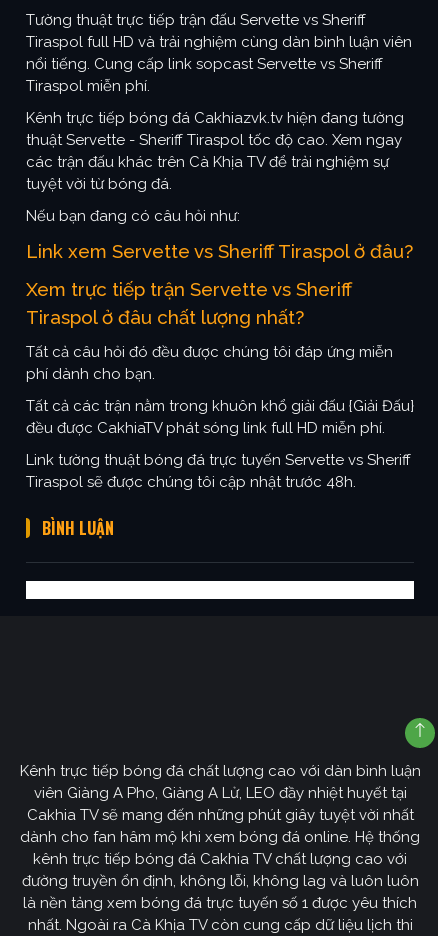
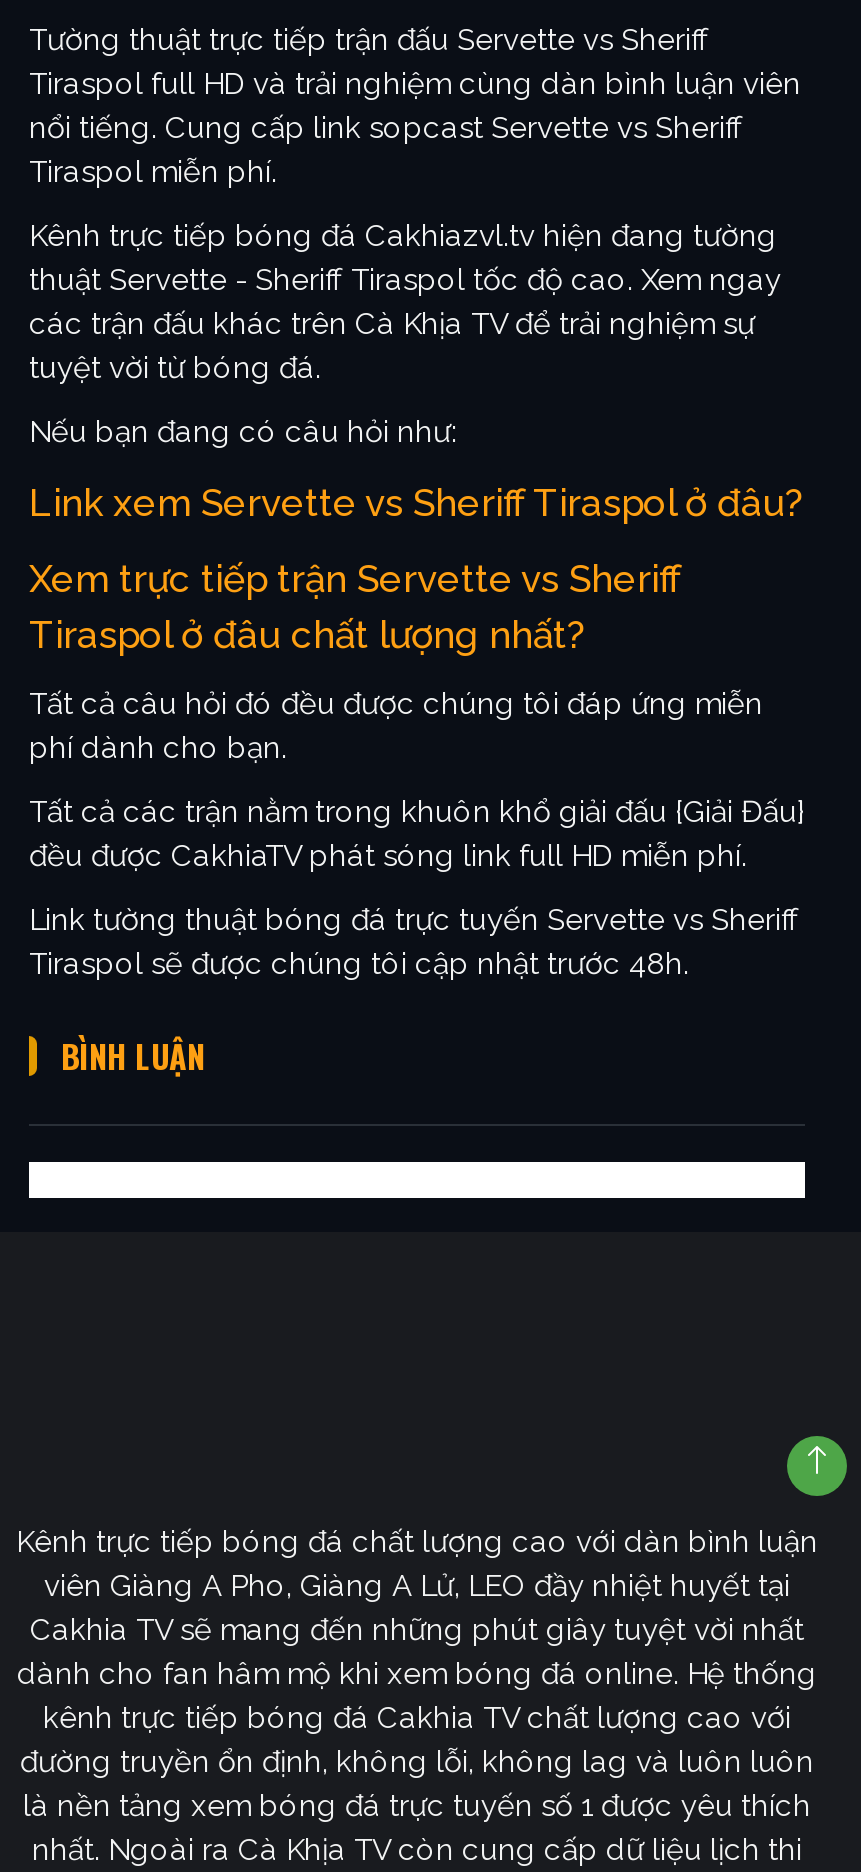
[26,109,404,127] Kênh trực tiếp bóng đá Cakhiazvk.tv hiện đang tường -> [29,218,777,254] Kênh trực tiếp bóng đá Cakhiazvl.tv hiện đang tường

